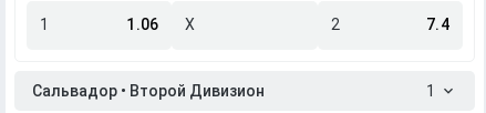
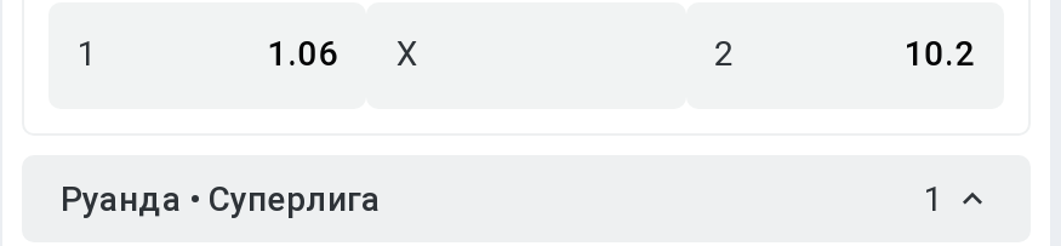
[426,16,449,33] 7.4 -> [905,34,975,73] 10.2
[32,82,265,100] Сальвадор • Второй Дивизион -> [61,179,381,218] Руанда • Суперлига

